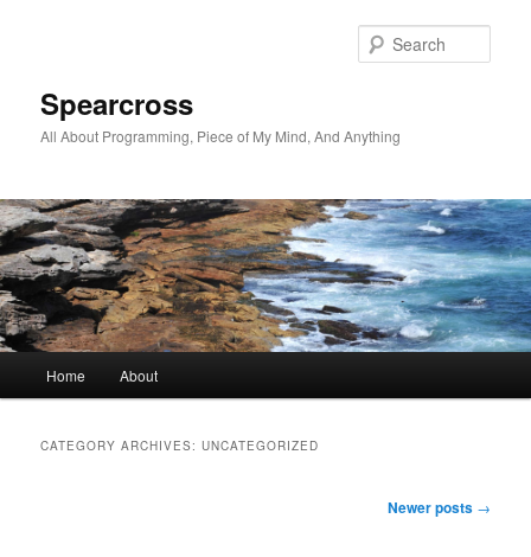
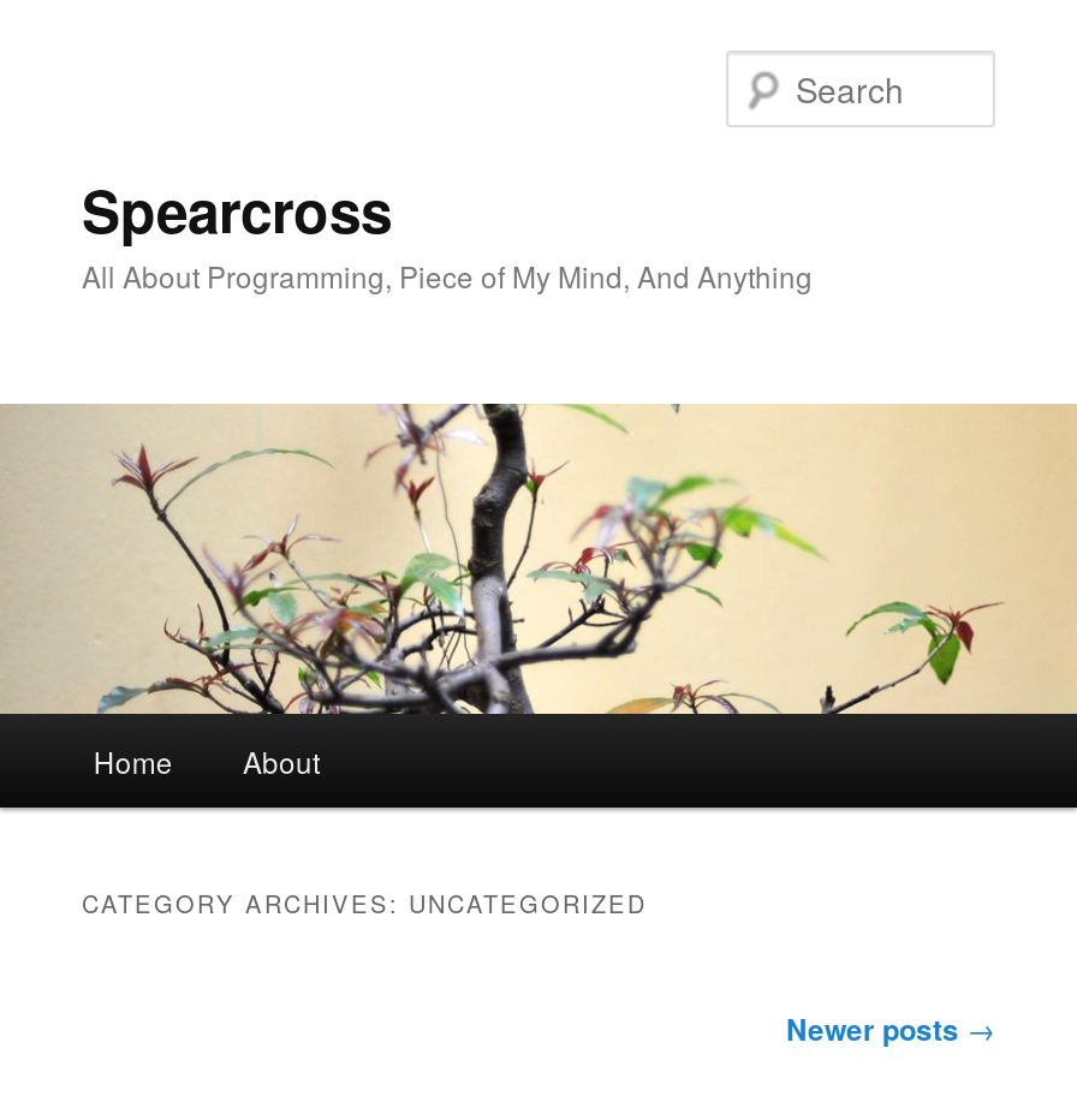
[4,198,527,353] [image] -> [7,401,1070,716] [image]

